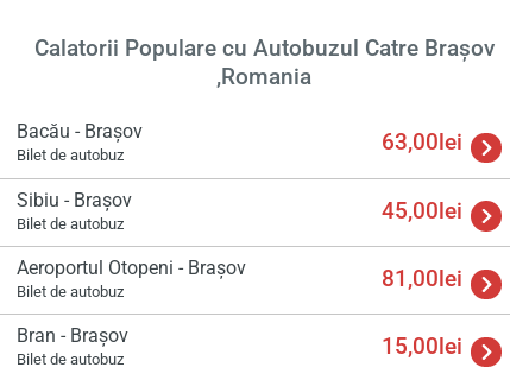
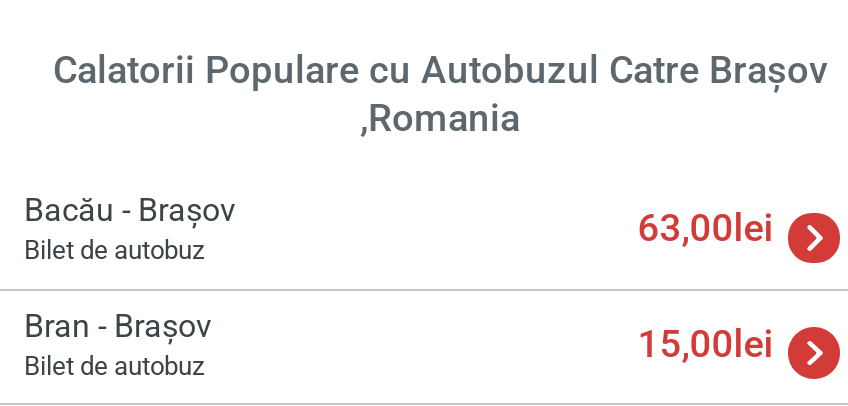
[17,188,462,300] Sibiu - Braşov | Bilet de autobuz | 45,00lei | Aeroportul Otopeni - Braşov | Bilet de autobuz | 81,00lei -> none

